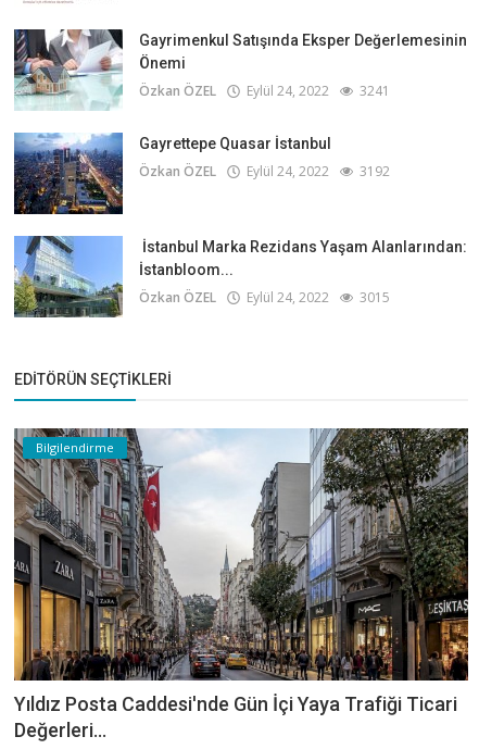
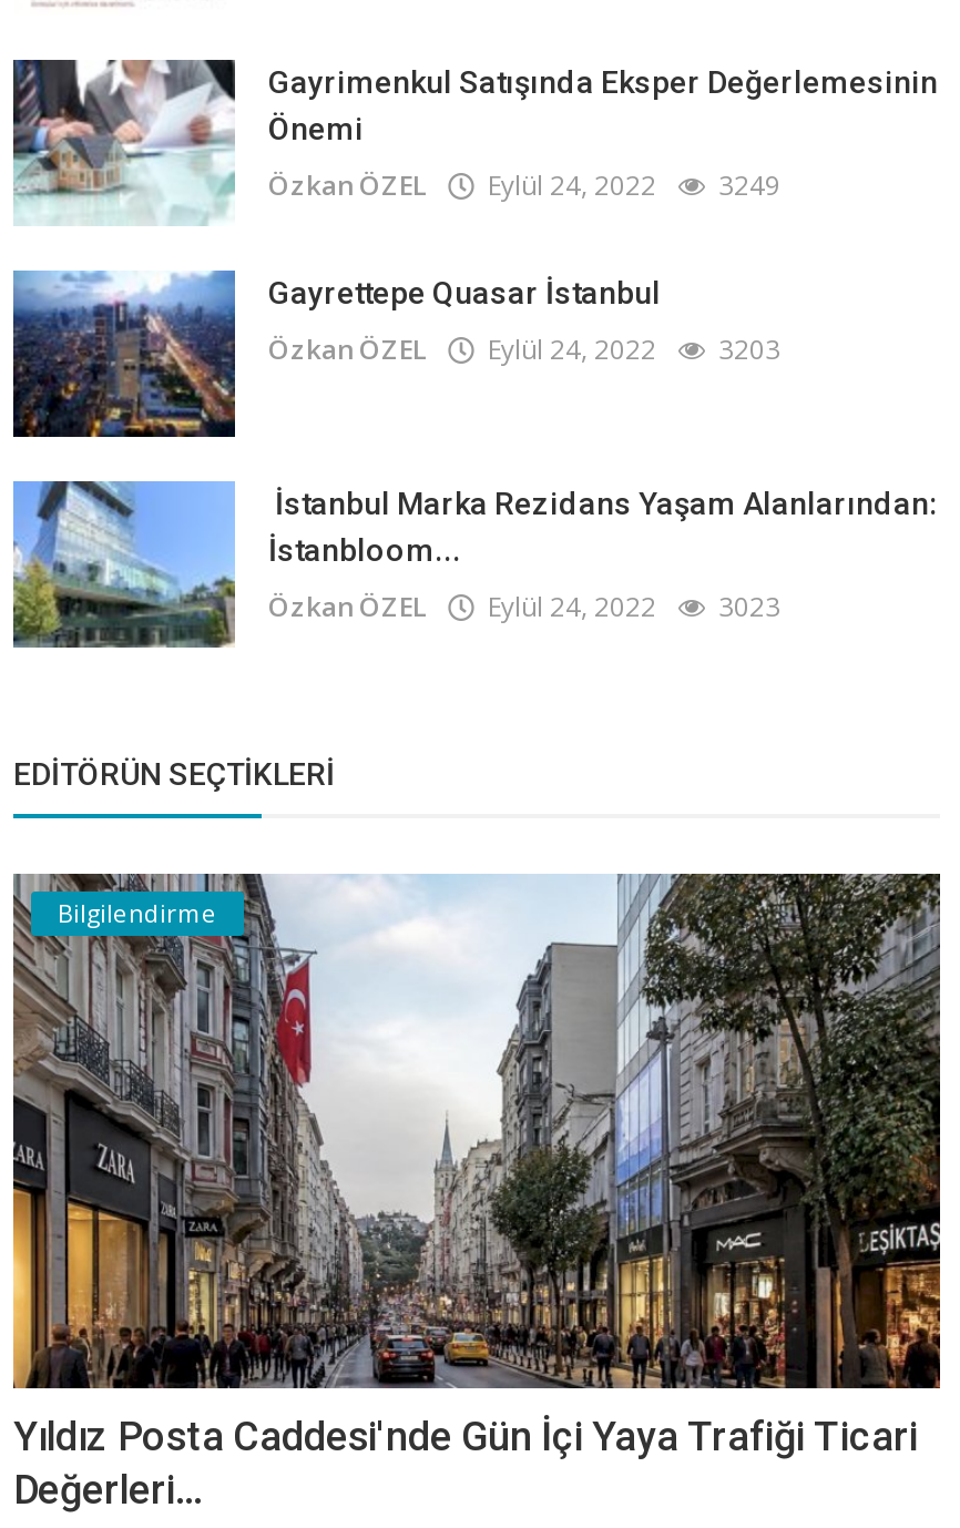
[139,82,390,101] Özkan ÖZEL Eylül 24, 2022 3241 -> [268,167,780,205] Özkan ÖZEL Eylül 24, 2022 3249
[139,163,390,181] Özkan ÖZEL Eylül 24, 2022 3192 -> [268,332,780,369] Özkan ÖZEL Eylül 24, 2022 3203
[139,289,390,307] Özkan ÖZEL Eylül 24, 2022 3015 -> [268,589,780,627] Özkan ÖZEL Eylül 24, 2022 3023

